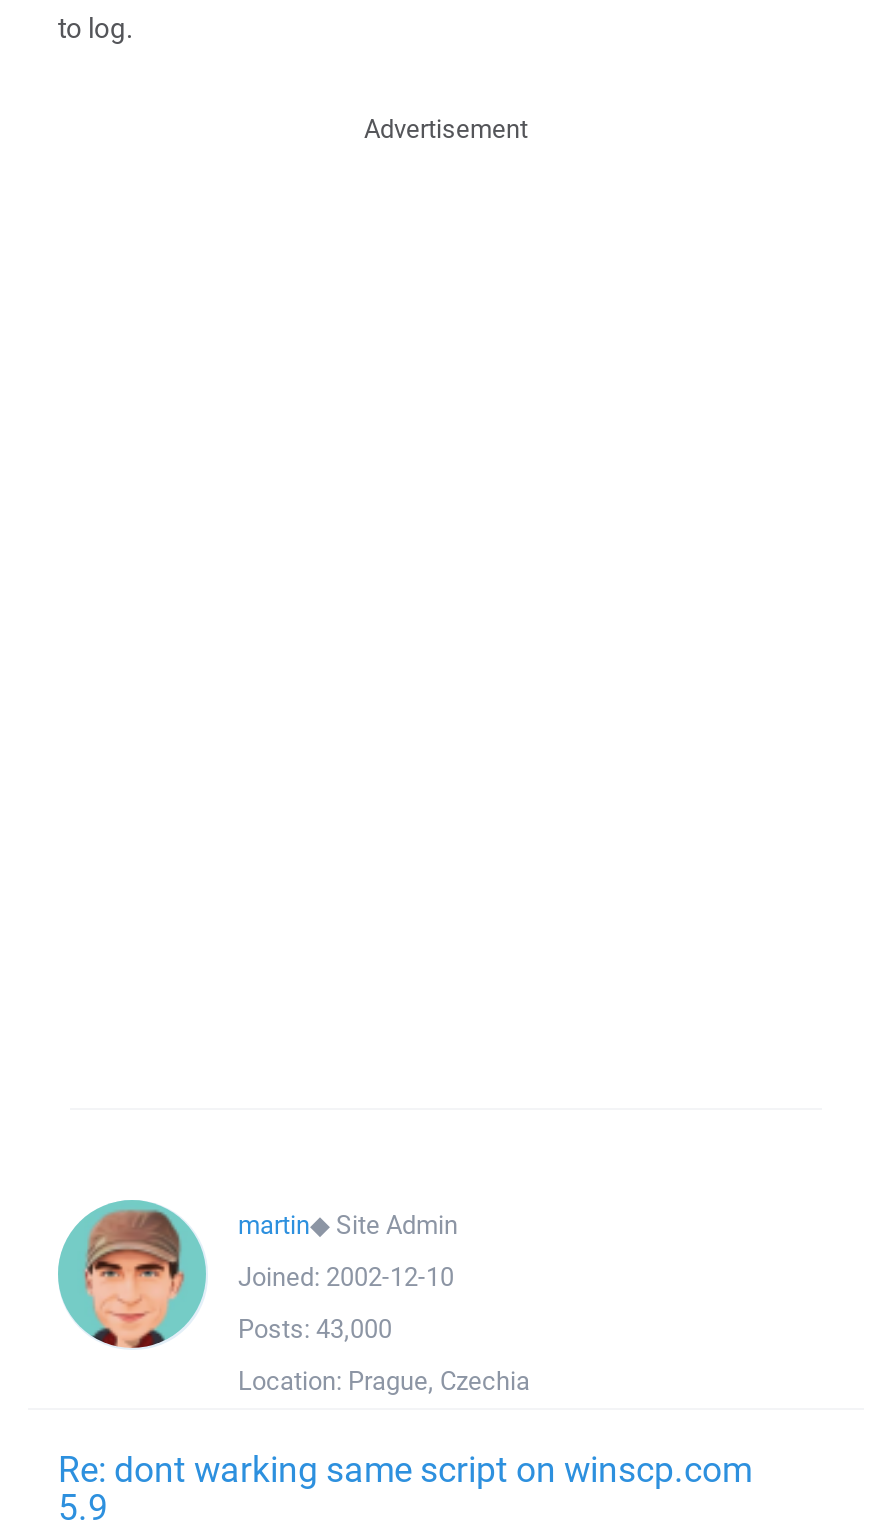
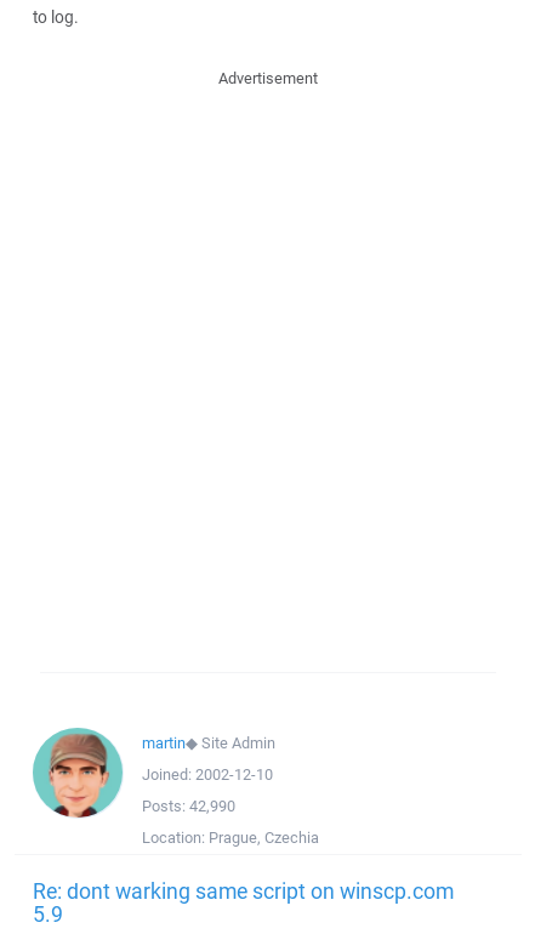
[238,1312,392,1346] Posts: 43,000 -> [142,796,235,816] Posts: 42,990

